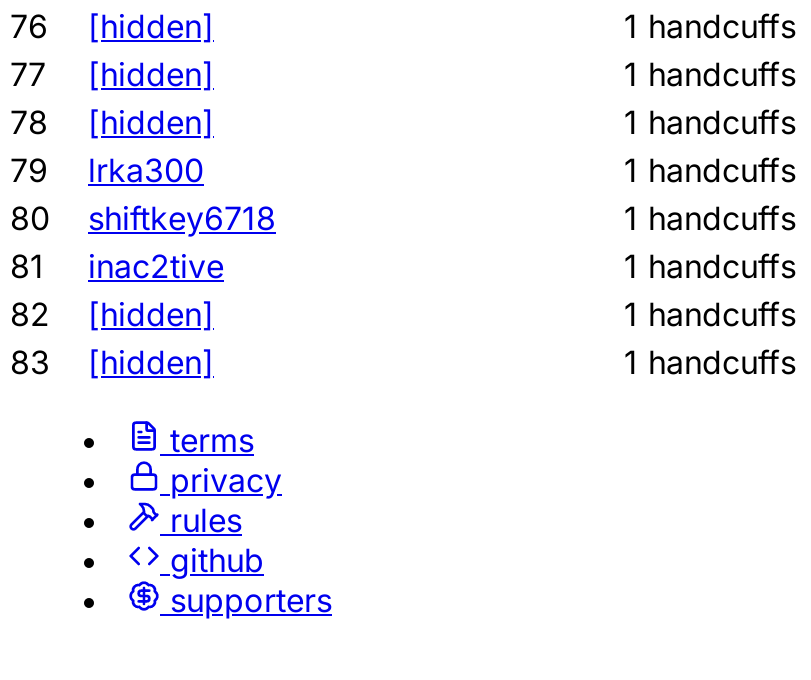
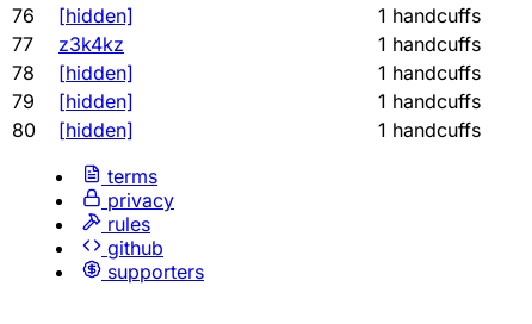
[88,53,214,93] [hidden] -> [58,32,124,56] z3k4kz
[10,149,796,333] lrka300 | 1 handcuffs | 80 | shiftkey6718 | 1 handcuffs | 81 | inac2tive | 1 handcuffs | 82 -> none
[10,341,214,381] 83 [hidden] -> [12,118,134,141] 80 [hidden]

